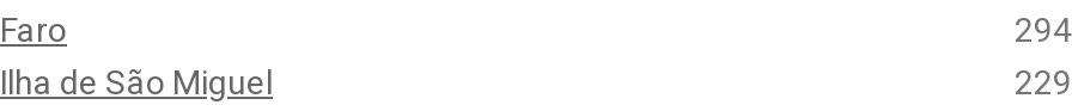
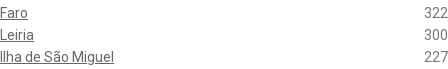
[1015,11,1072,49] 294 -> [0,5,448,43] 322 | Leiria | 300
[1015,63,1072,101] 229 -> [424,49,448,65] 227

